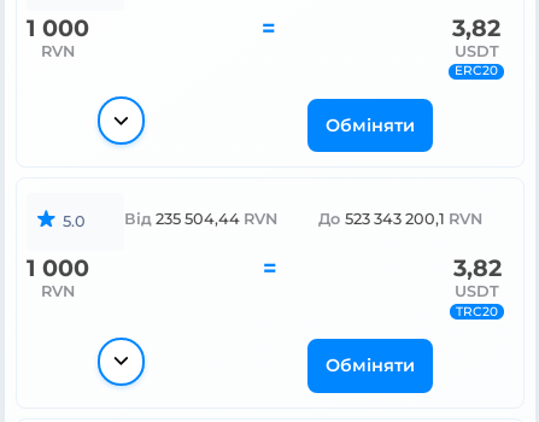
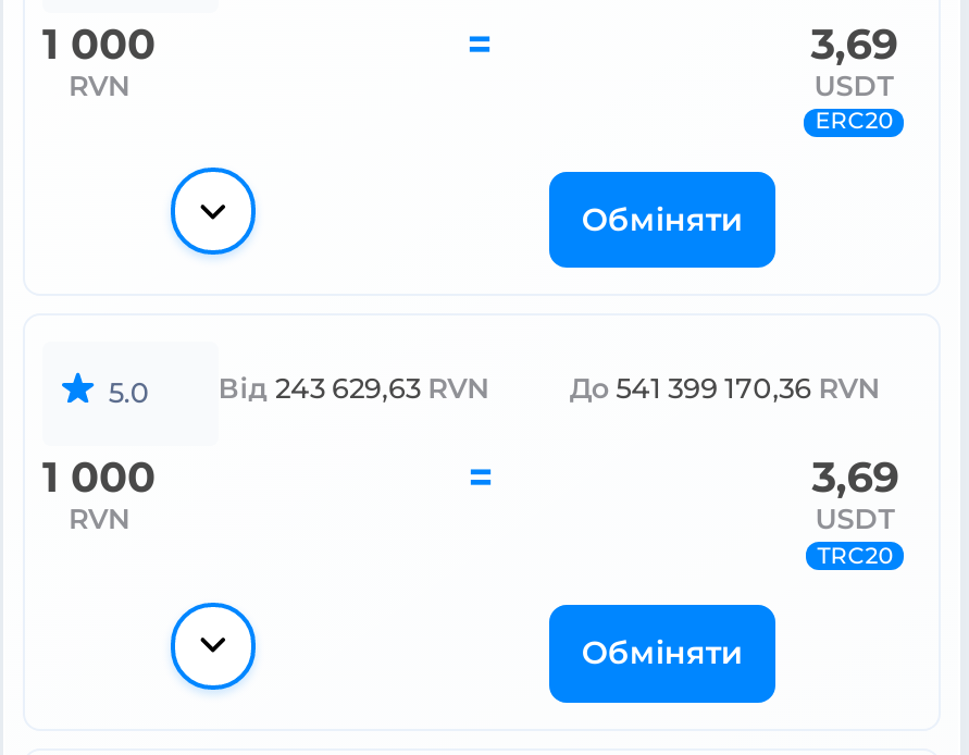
[452,13,501,42] 3,82 -> [811,17,898,69] 3,69
[124,210,278,228] Від 235 504,44 RVN -> [218,372,489,405] Від 243 629,63 RVN
[319,210,482,228] До 523 343 200,1 RVN -> [570,372,879,405] До 541 399 170,36 RVN
[453,253,501,282] 3,82 -> [812,451,899,503] 3,69

